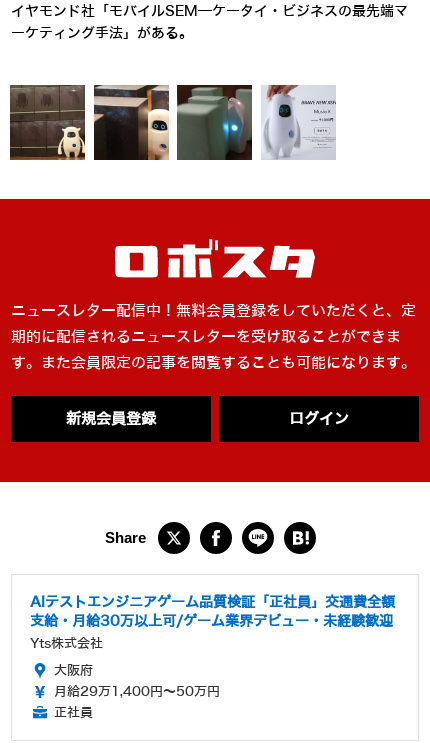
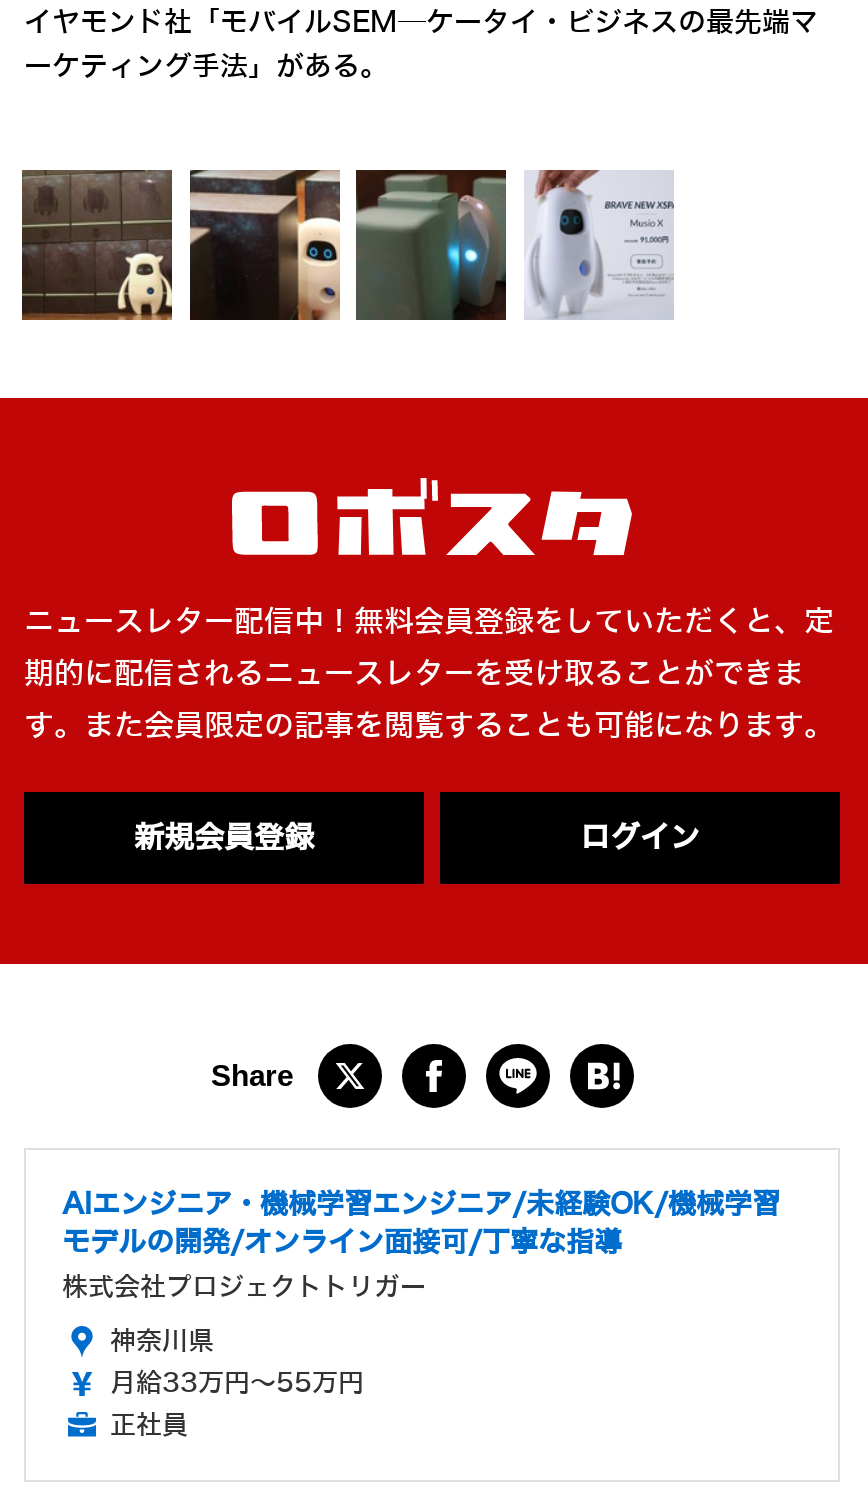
[30,595,395,629] AIテストエンジニアゲーム品質検証「正社員」交通費全額 | 支給・月給30万以上可/ゲーム業界デビュー・未経験歓迎 -> [62,1190,780,1258] AIエンジニア・機械学習エンジニア/未経験OK/機械学習 | モデルの開発/オンライン面接可/丁寧な指導
[30,636,103,651] Yts株式会社 -> [62,1272,426,1302] 株式会社プロジェクトトリガー
[54,663,220,699] 大阪府 | 月給29万1,400円～50万円 -> [110,1326,364,1398] 神奈川県 | 月給33万円～55万円

